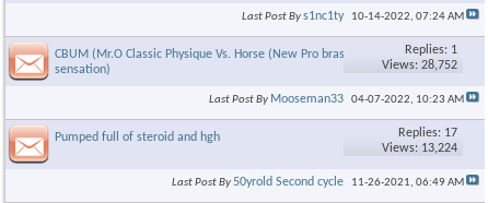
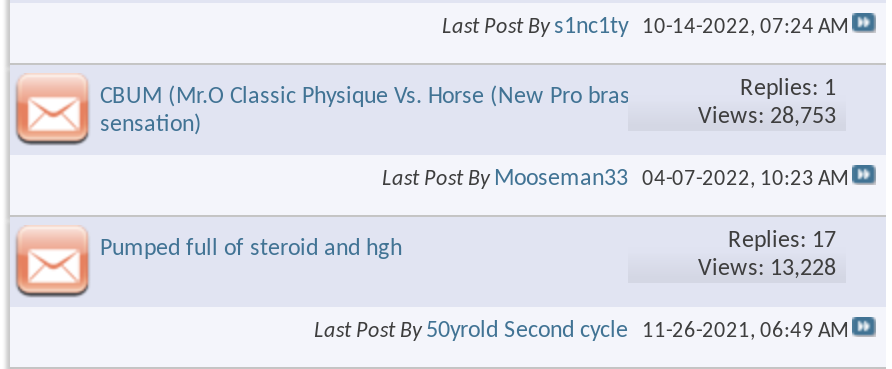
[382,59,457,72] Views: 28,752 -> [698,105,836,129] Views: 28,753
[382,142,457,155] Views: 13,224 -> [698,257,836,281] Views: 13,228

